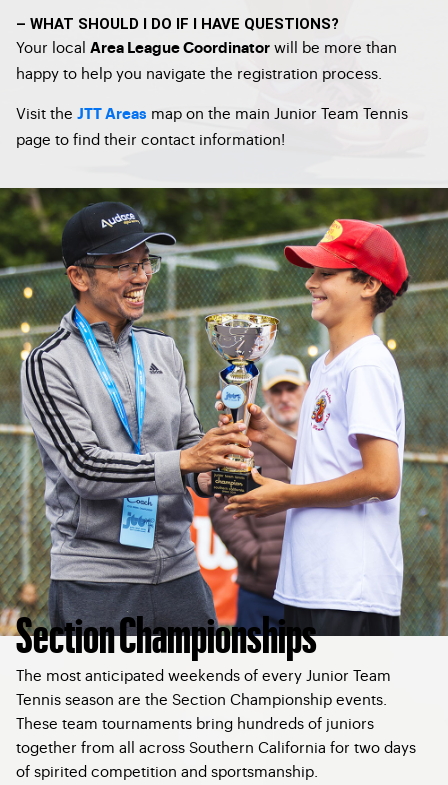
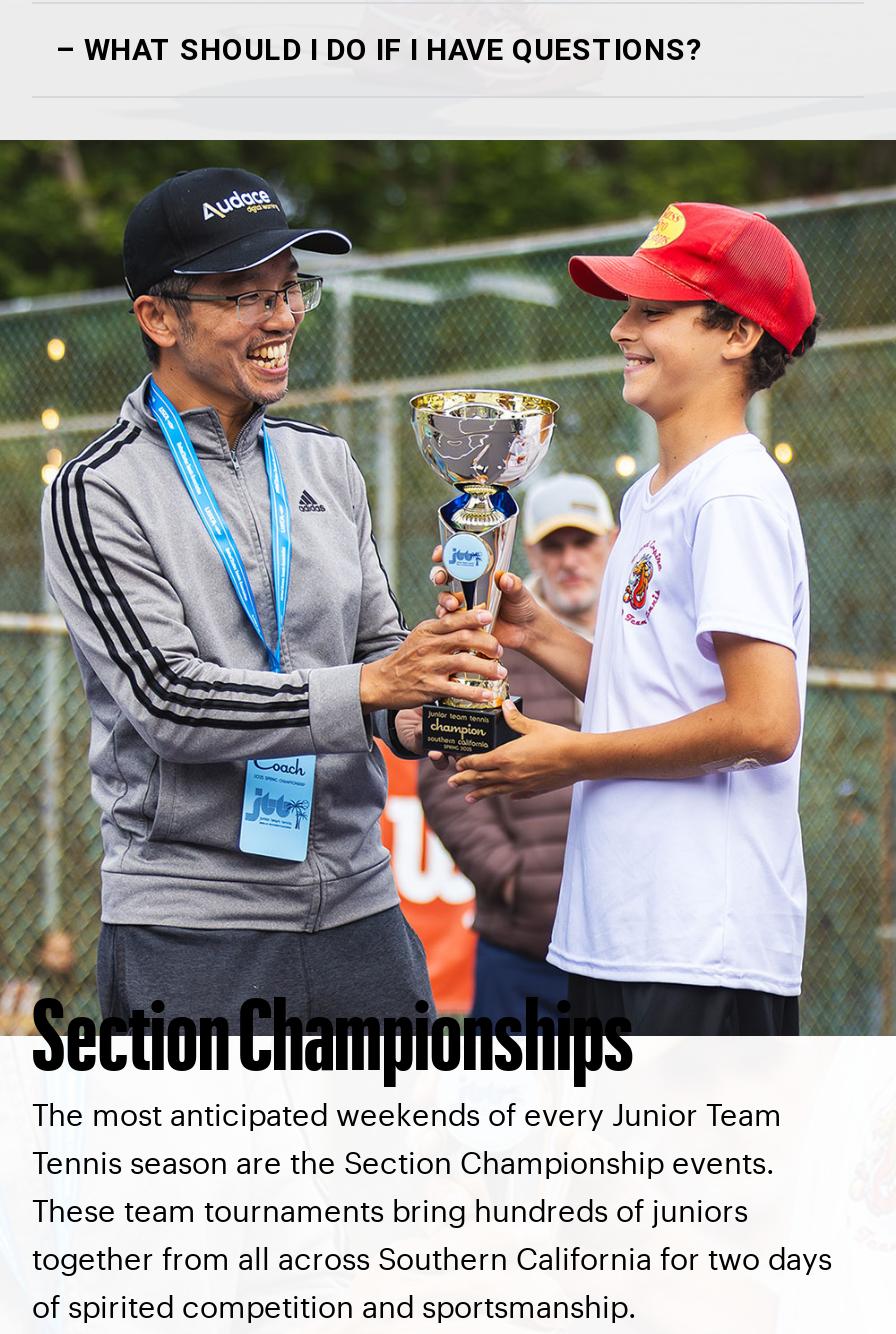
[16,36,408,149] Your local Area League Coordinator will be more than | happy to help you navigate the registration process. | Visit the JTT Areas map on the main Junior Team Tennis | page to find their contact information! -> none

